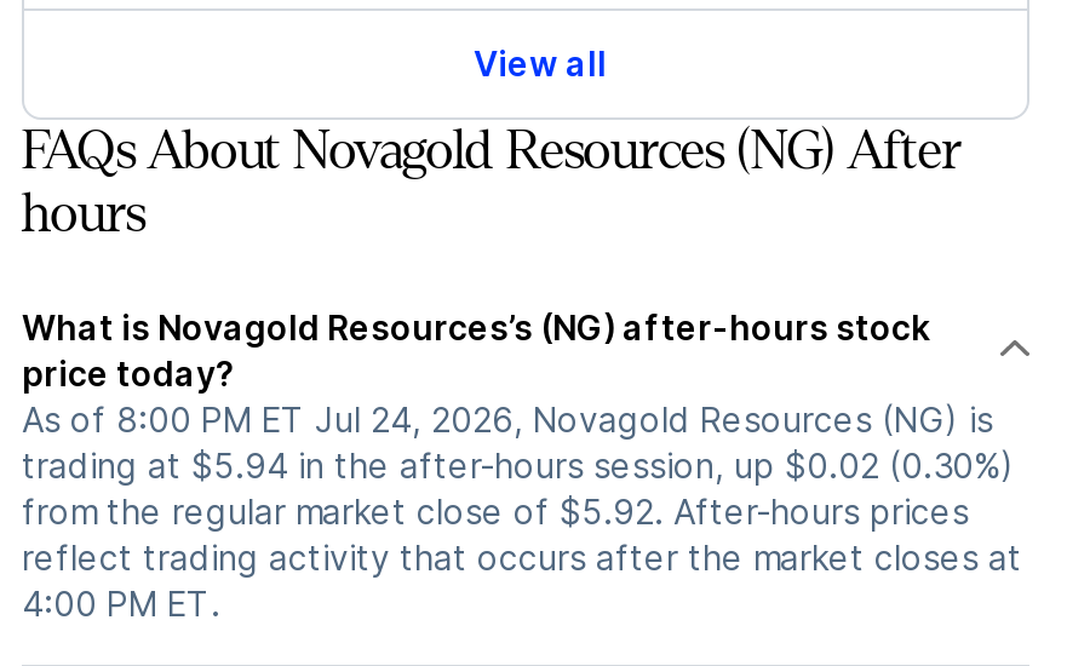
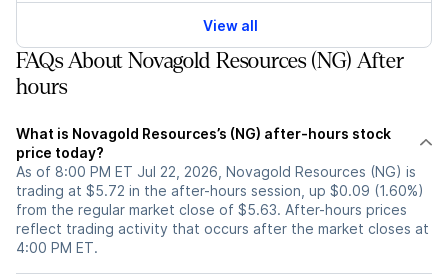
[22,397,993,438] As of 8:00 PM ET Jul 24, 2026, Novagold Resources (NG) is -> [16,163,416,180] As of 8:00 PM ET Jul 22, 2026, Novagold Resources (NG) is
[22,443,1015,484] trading at $5.94 in the after-hours session, up $0.02 (0.30%) -> [16,182,424,199] trading at $5.72 in the after-hours session, up $0.09 (1.60%)
[22,489,969,530] from the regular market close of $5.92. After-hours prices -> [16,201,407,218] from the regular market close of $5.63. After-hours prices

